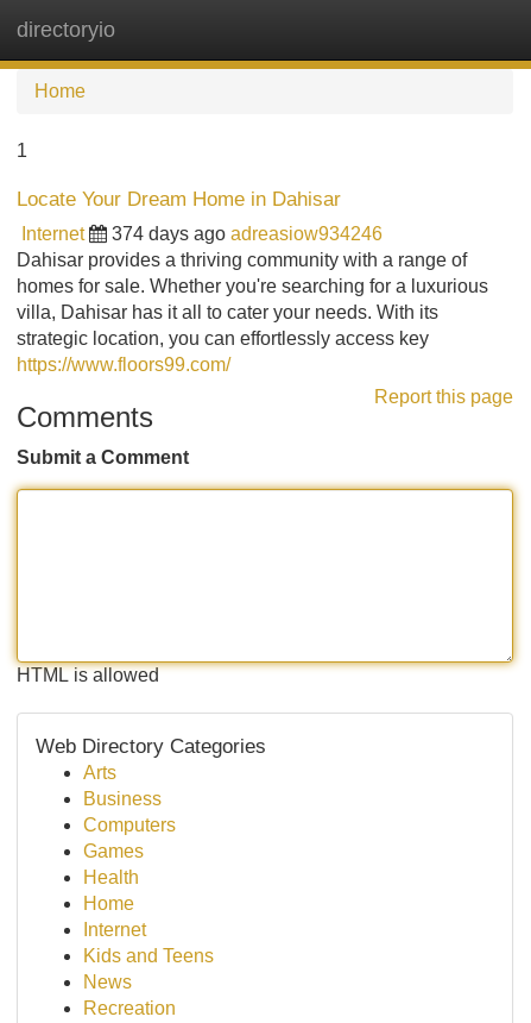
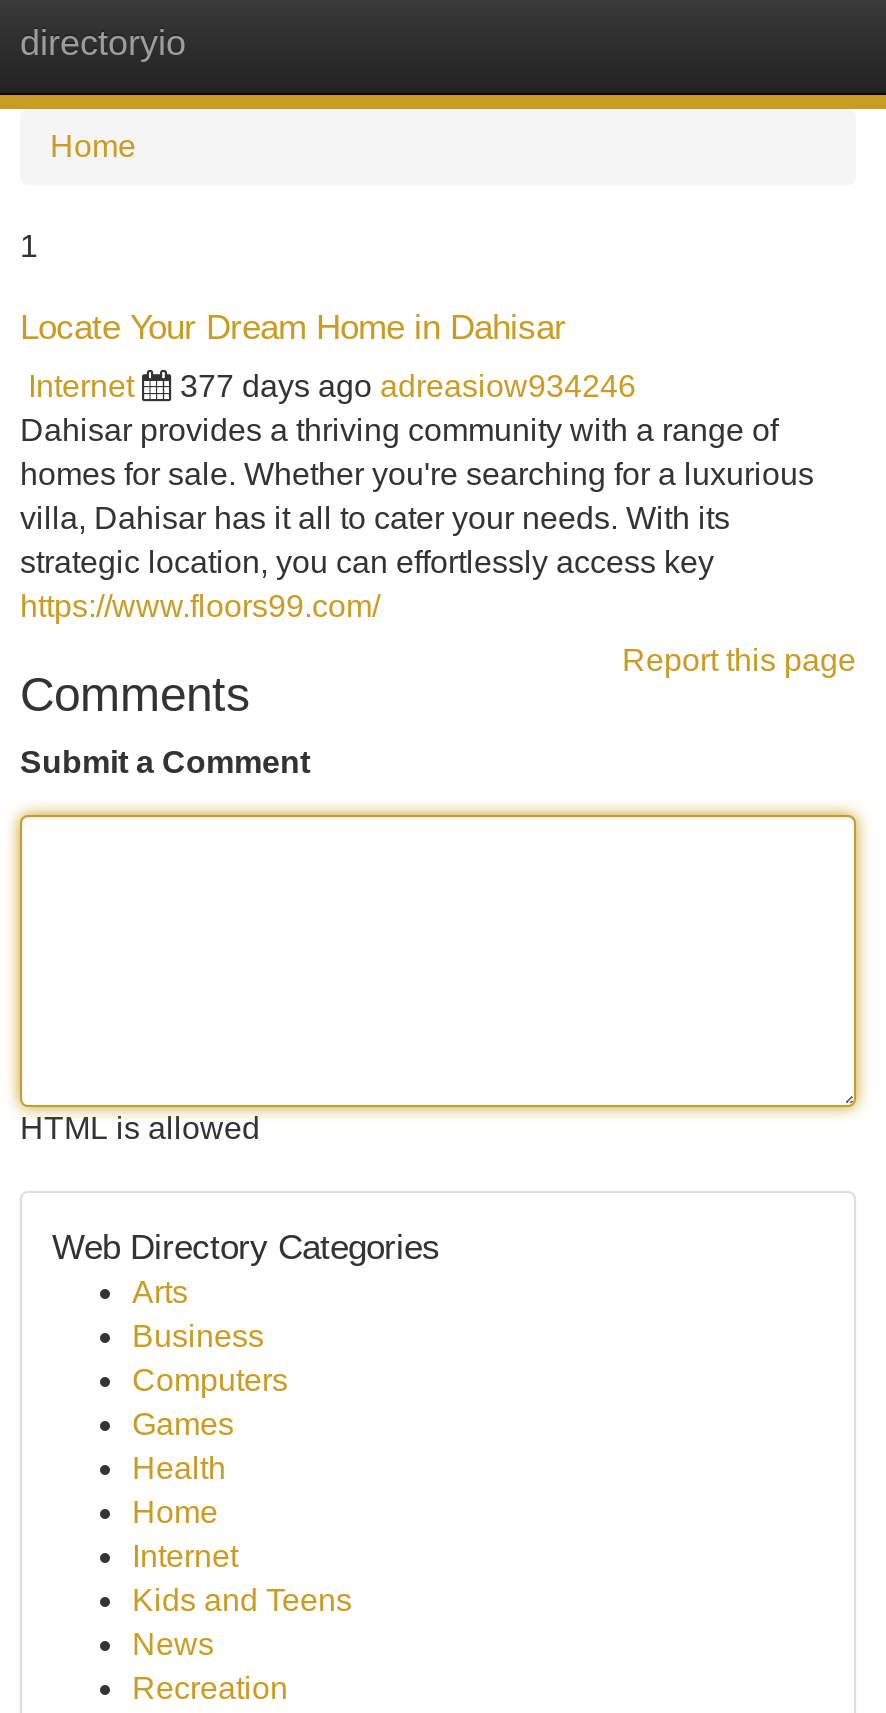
[112,224,383,244] 374 days ago adreasiow934246 -> [180,369,636,403] 377 days ago adreasiow934246

